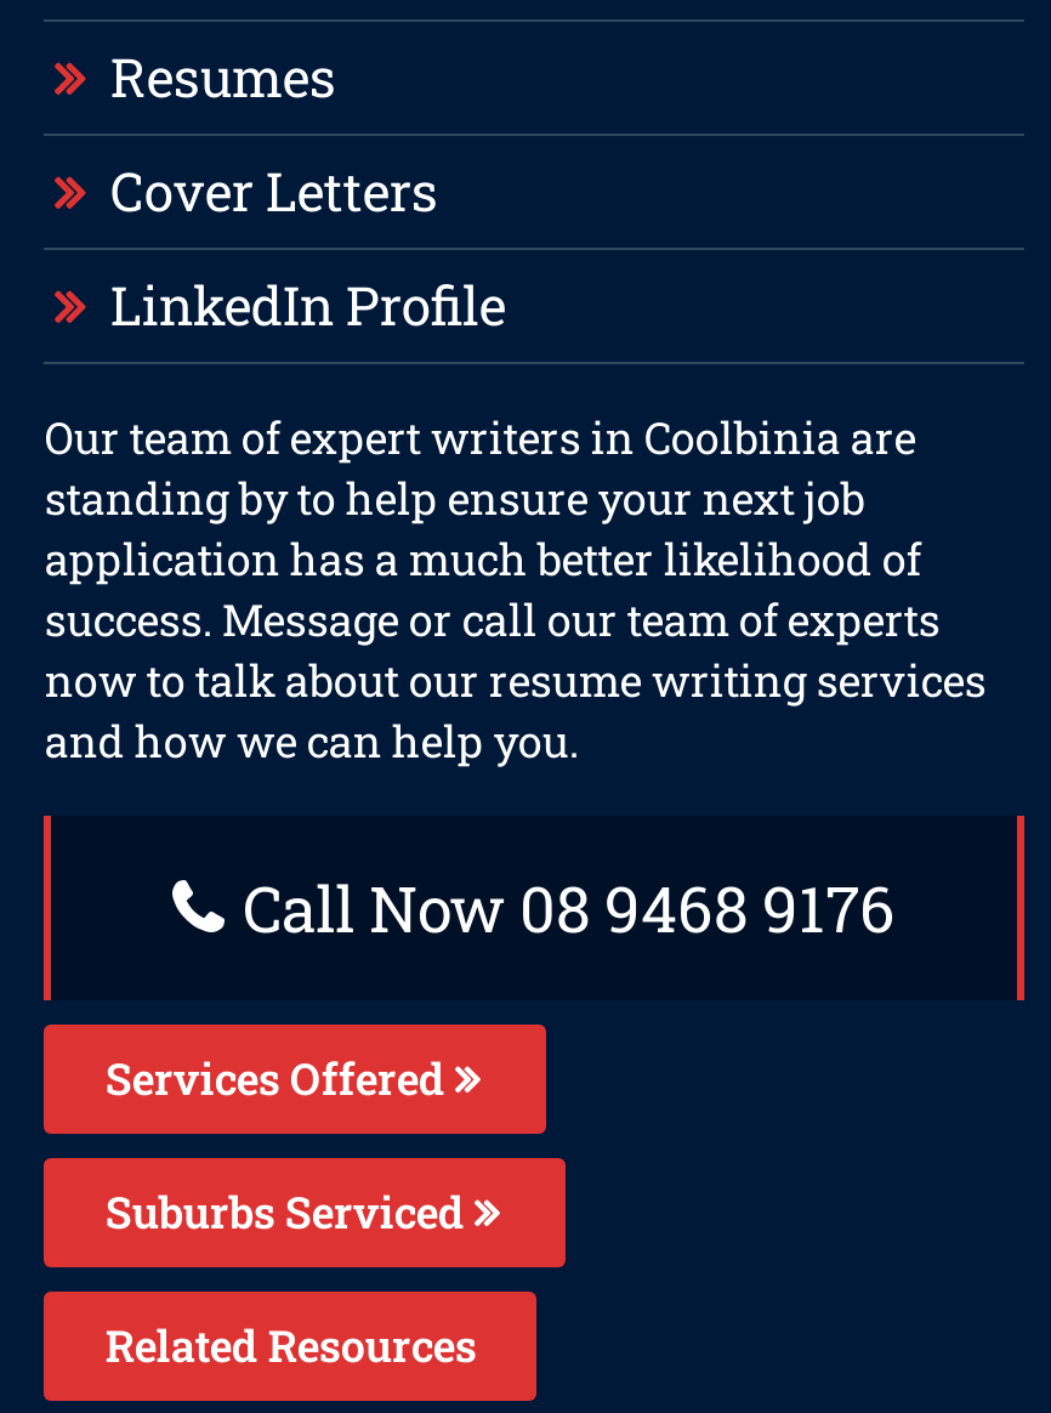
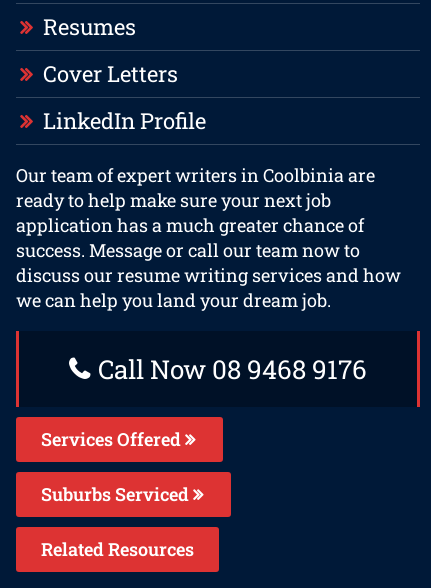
[45,469,986,770] standing by to help ensure your next job | application has a much better likelihood of | success. Message or call our team of experts | now to talk about our resume writing services | and how we can help you. -> [16,188,401,312] ready to help make sure your next job | application has a much greater chance of | success. Message or call our team now to | discuss our resume writing services and how | we can help you land your dream job.

